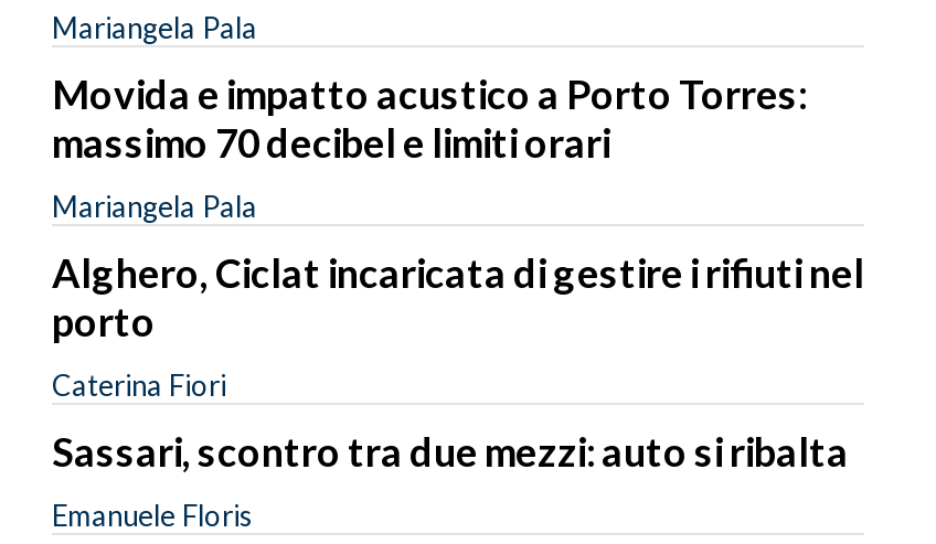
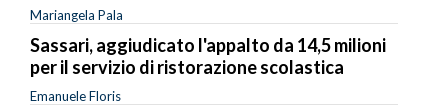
[52,69,864,475] Movida e impatto acustico a Porto Torres: | massimo 70 decibel e limiti orari | Mariangela Pala | Alghero, Ciclat incaricata di gestire i rifiuti nel | porto | Caterina Fiori | Sassari, scontro tra due mezzi: auto si ribalta -> [30,34,386,78] Sassari, aggiudicato l'appalto da 14,5 milioni | per il servizio di ristorazione scolastica

